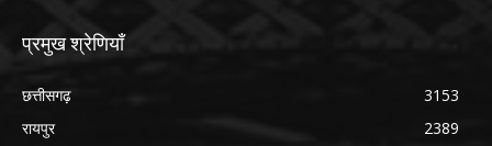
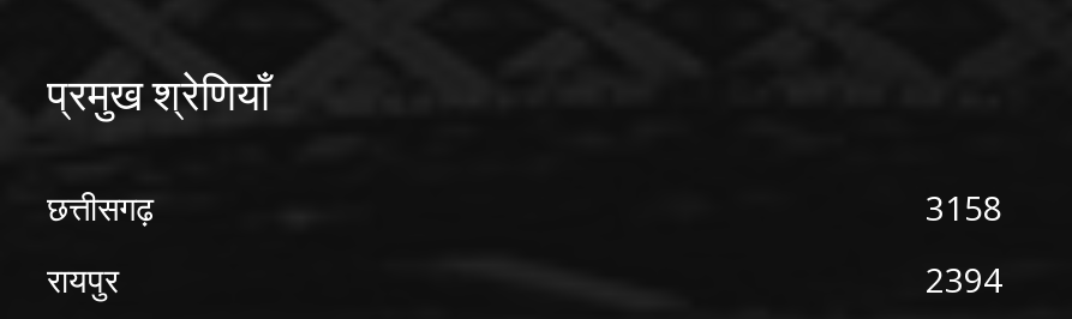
[424,85,459,106] 3153 -> [926,186,1002,231] 3158
[424,118,459,139] 2389 -> [926,258,1002,303] 2394

